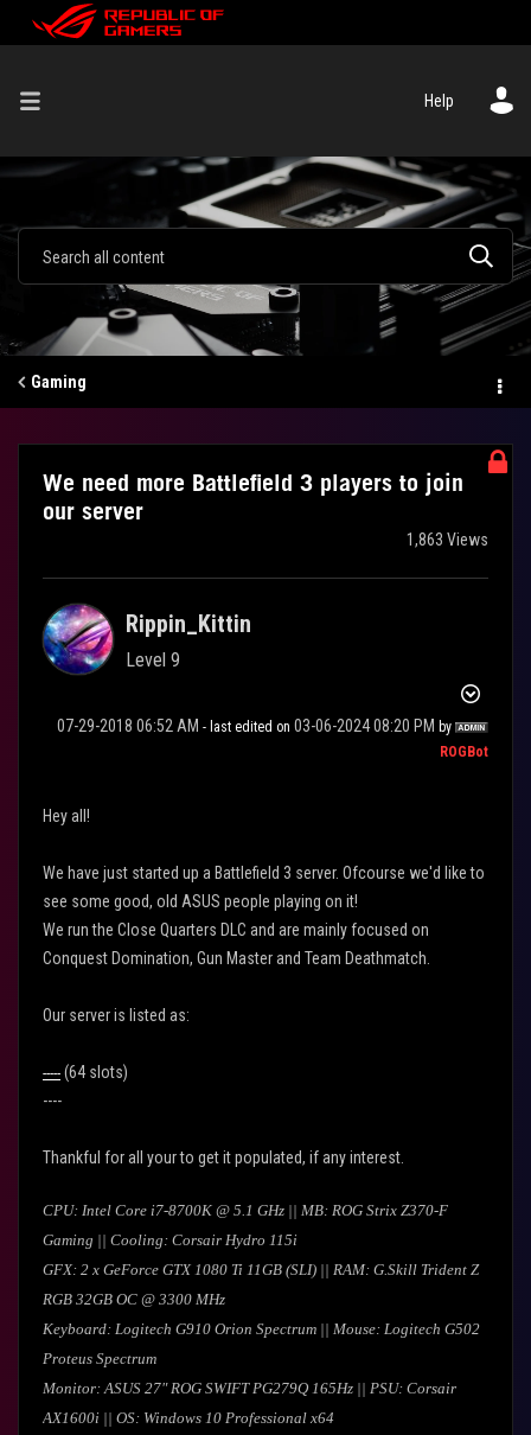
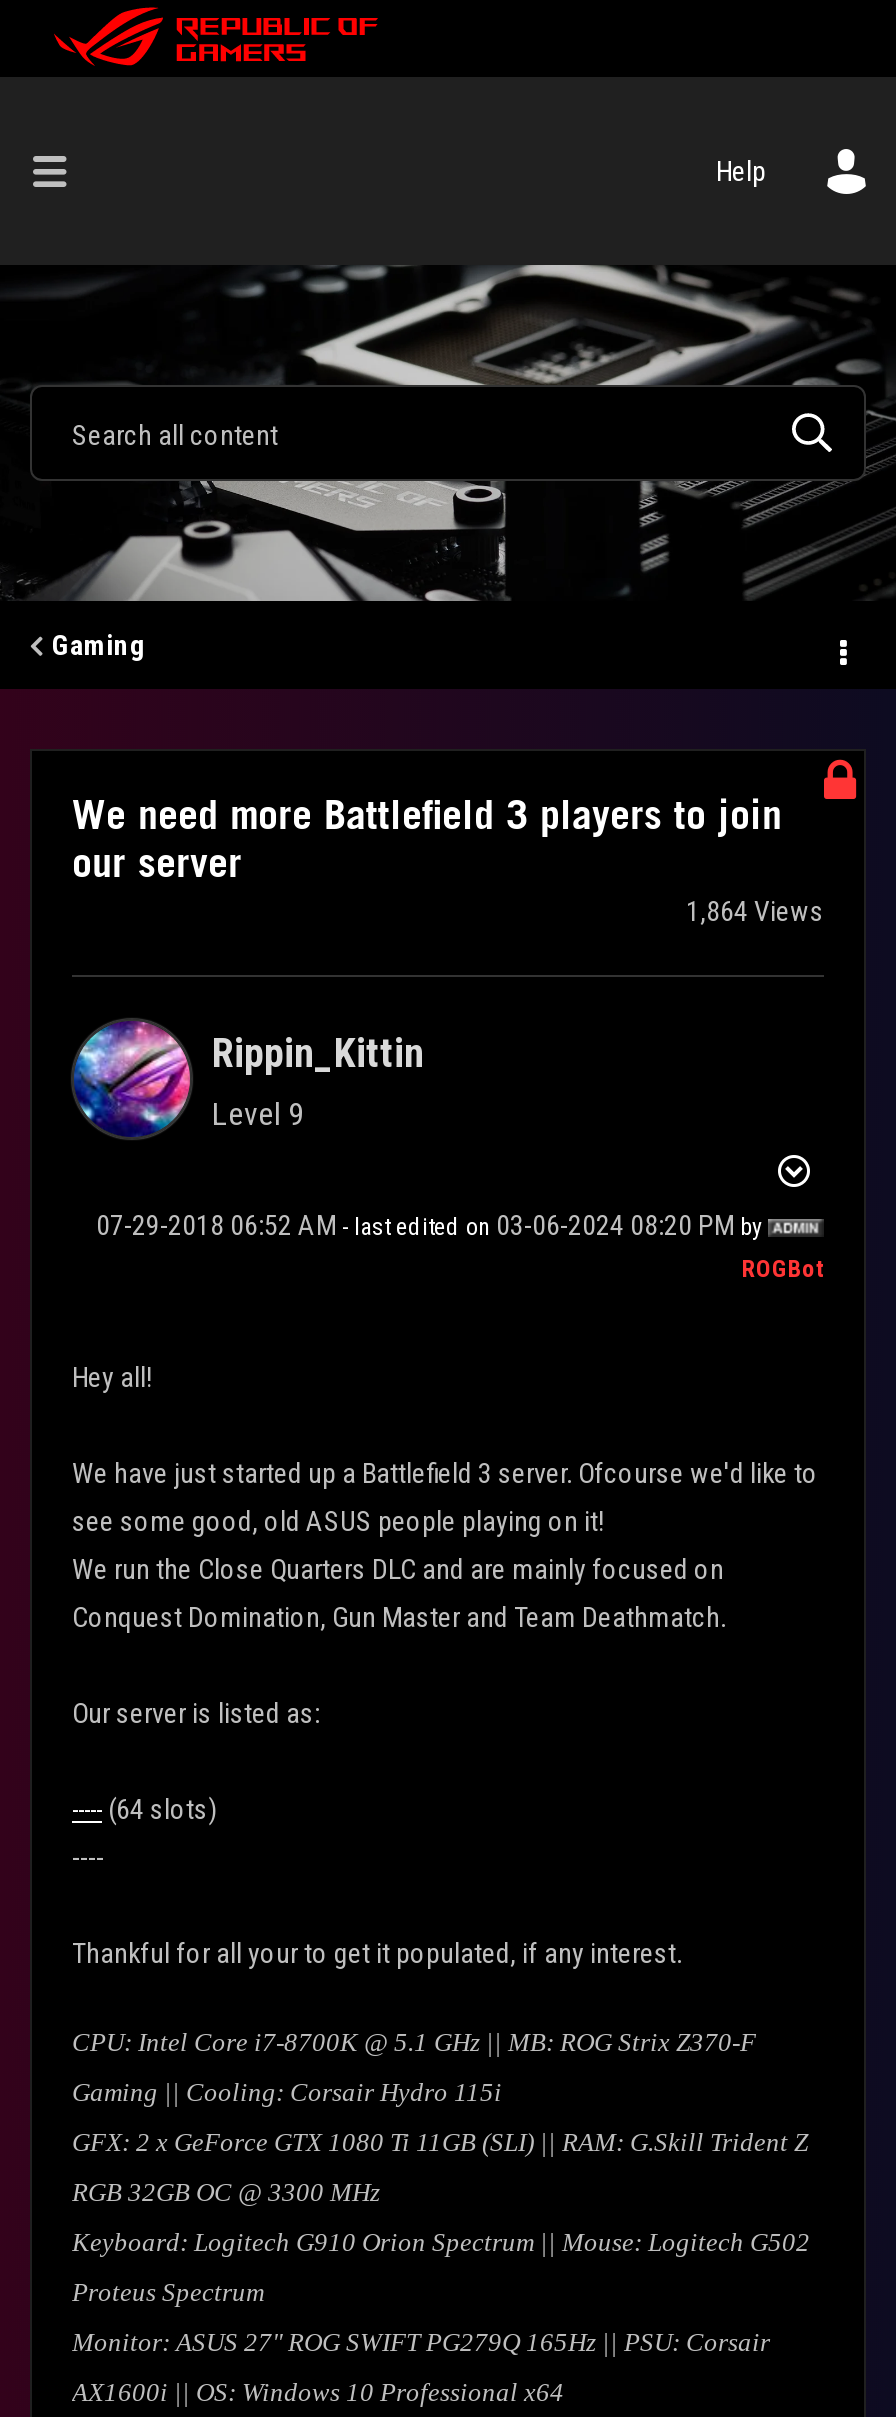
[407,530,488,549] 1,863 Views -> [686,895,824,927] 1,864 Views

